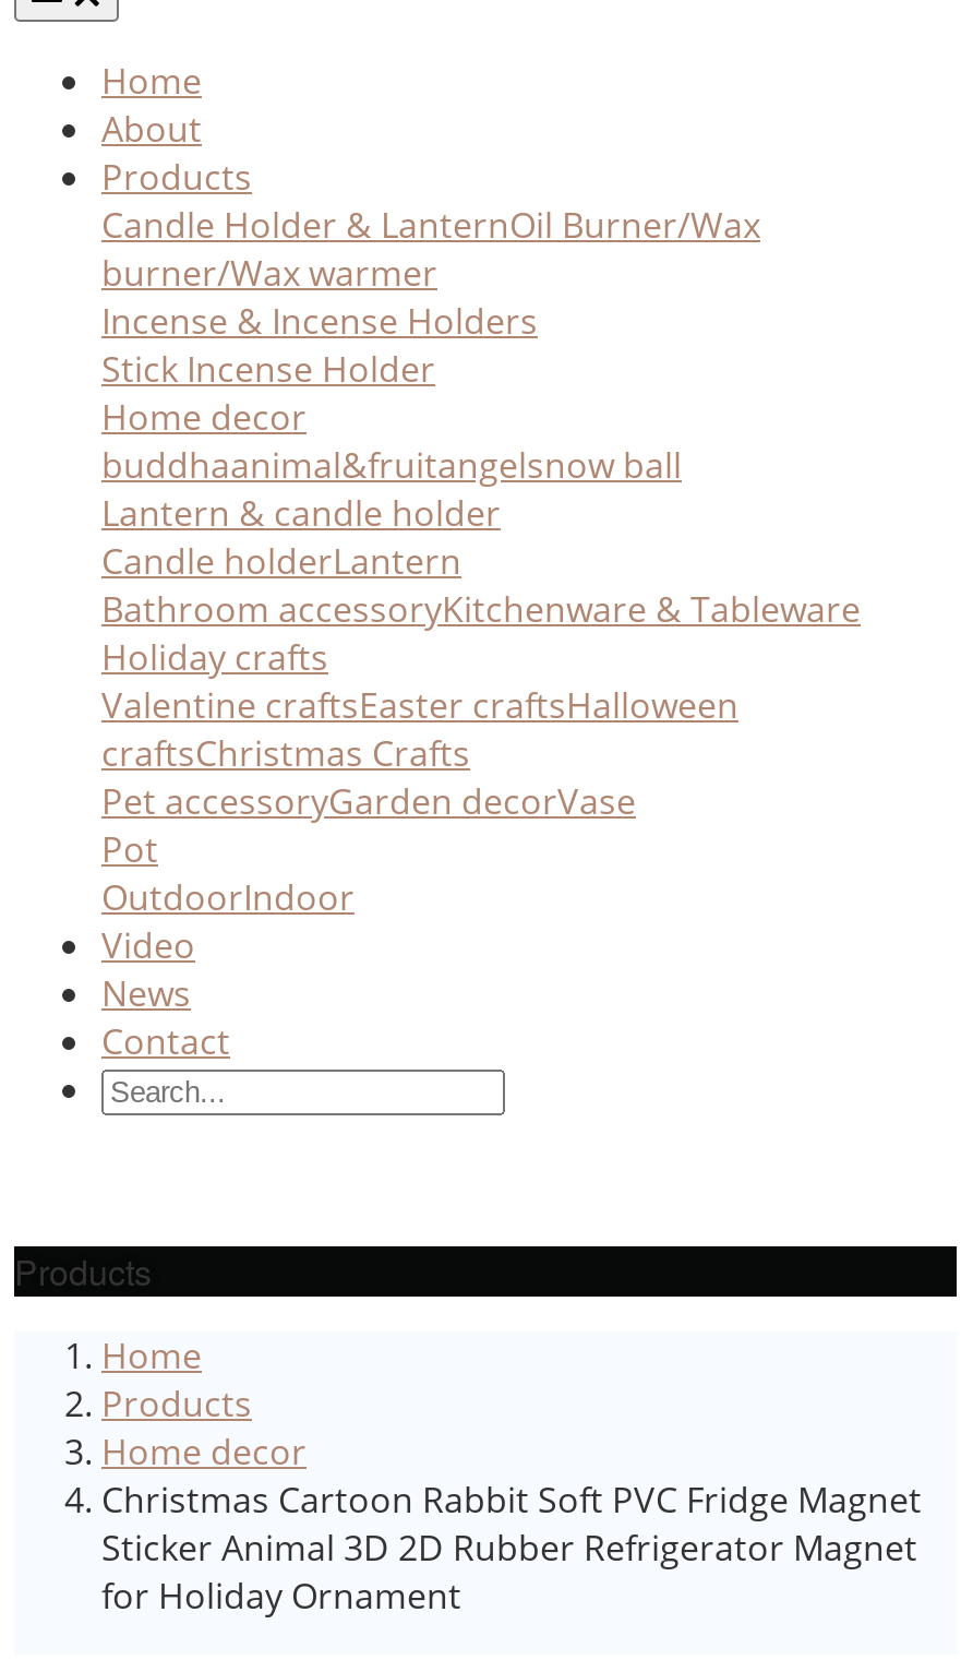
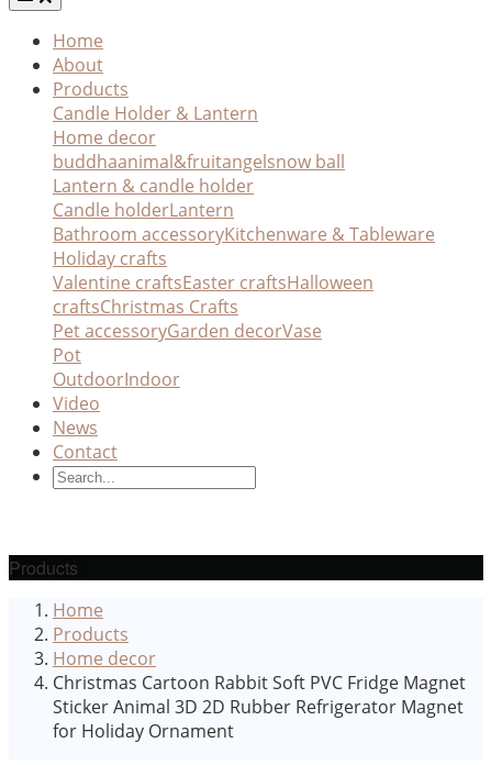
[101,202,760,394] Candle Holder & LanternOil Burner/Wax | burner/Wax warmer | Incense & Incense Holders | Stick Incense Holder -> [53,102,258,126] Candle Holder & Lantern

